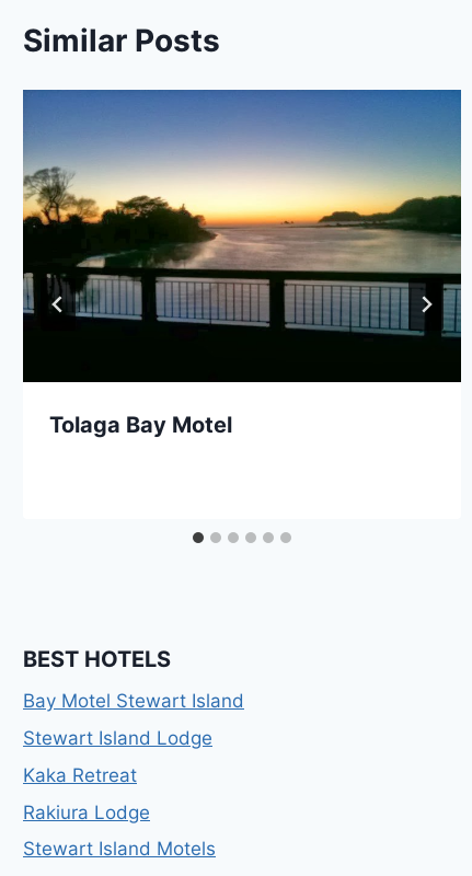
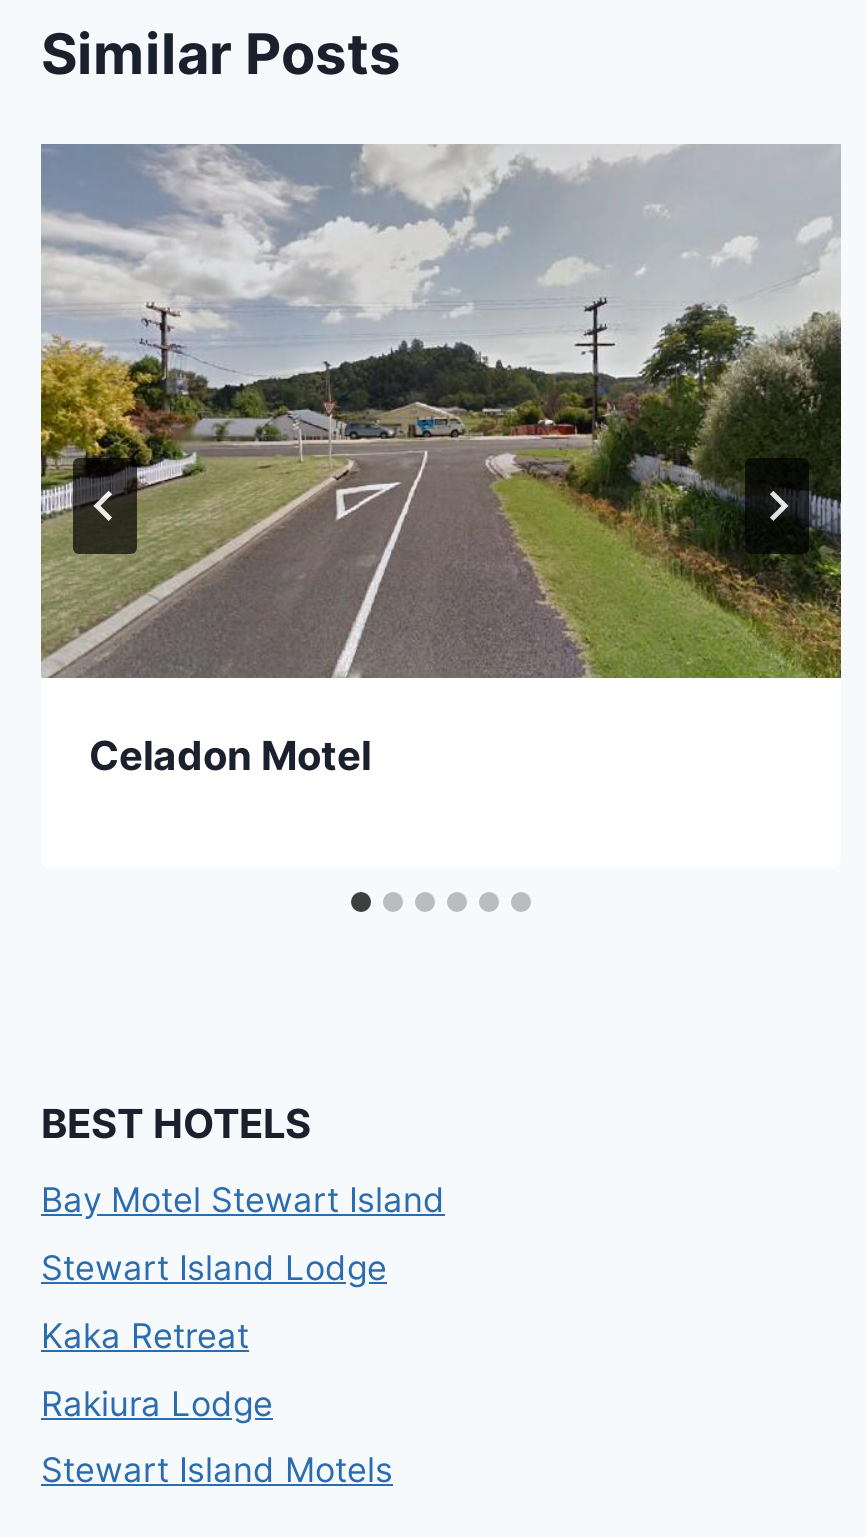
[22,89,462,438] [image] | Tolaga Bay Motel -> [39,144,843,779] [image] | Celadon Motel

